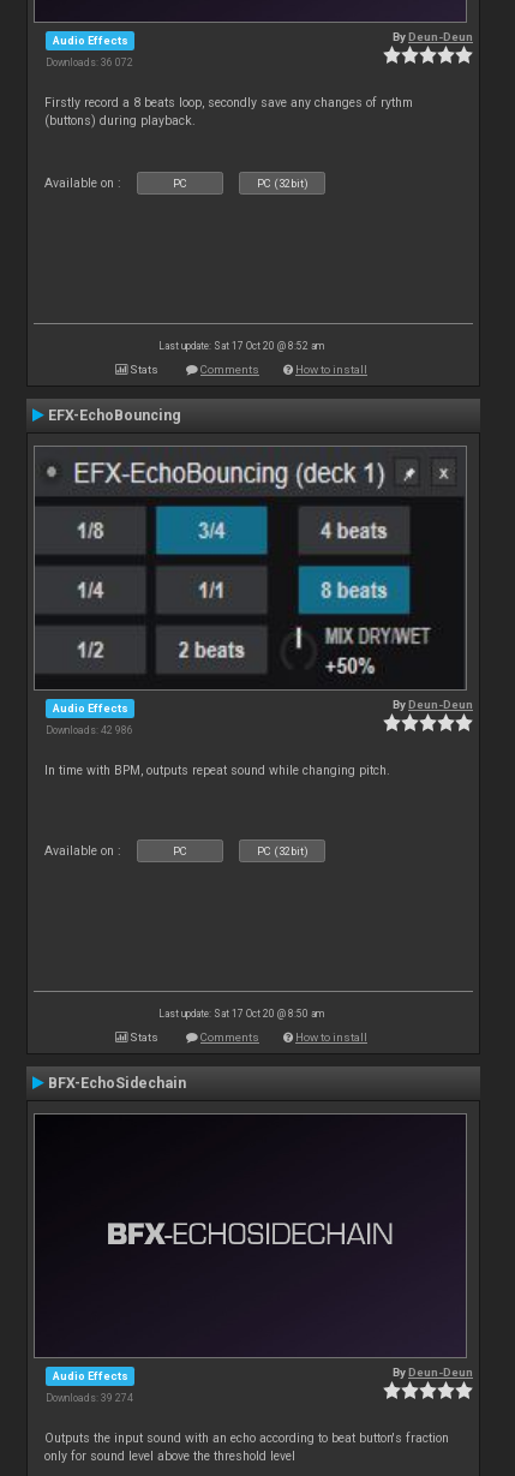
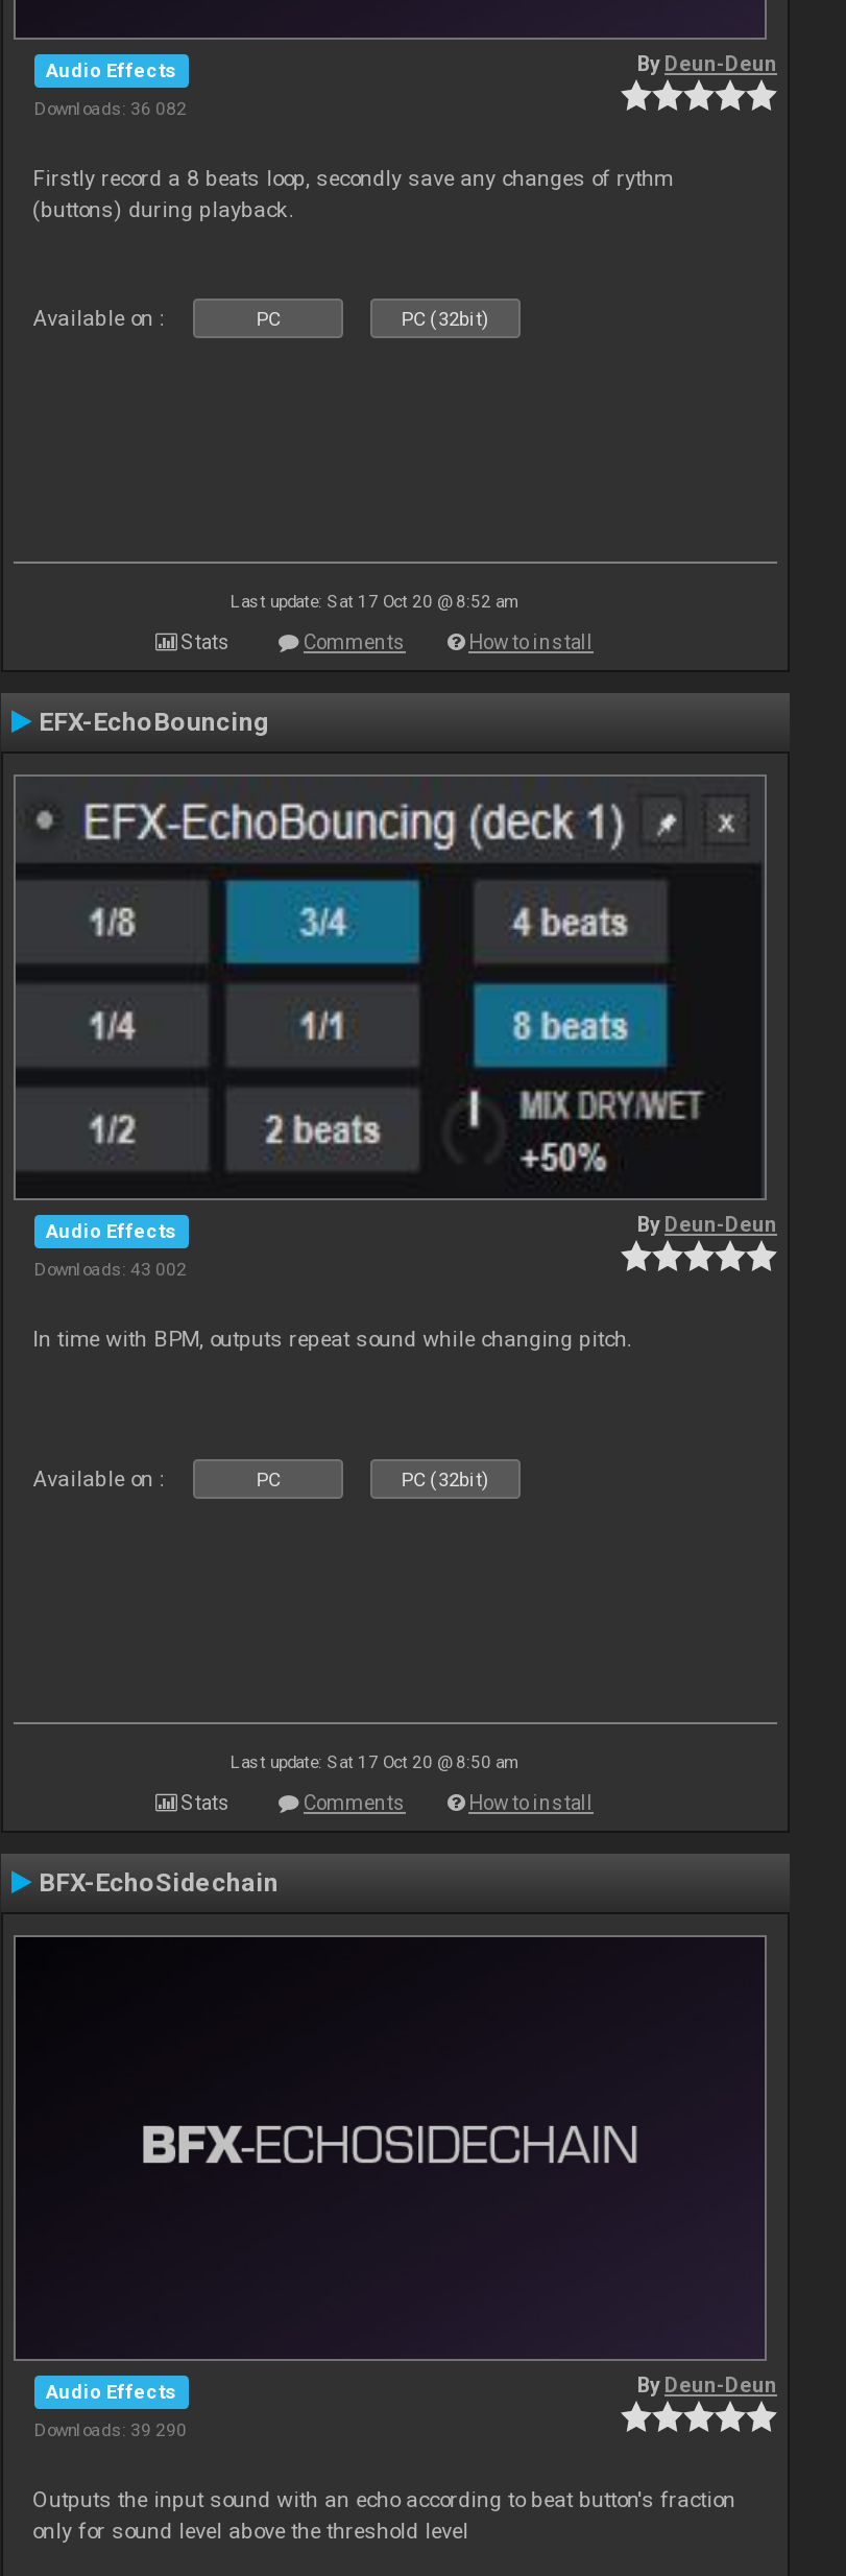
[46,56,133,68] Downloads: 36 072 -> [34,97,187,118] Downloads: 36 082
[46,724,133,736] Downloads: 42 986 -> [34,1258,187,1279] Downloads: 43 002
[46,1392,133,1404] Downloads: 39 274 -> [34,2419,187,2440] Downloads: 39 290

